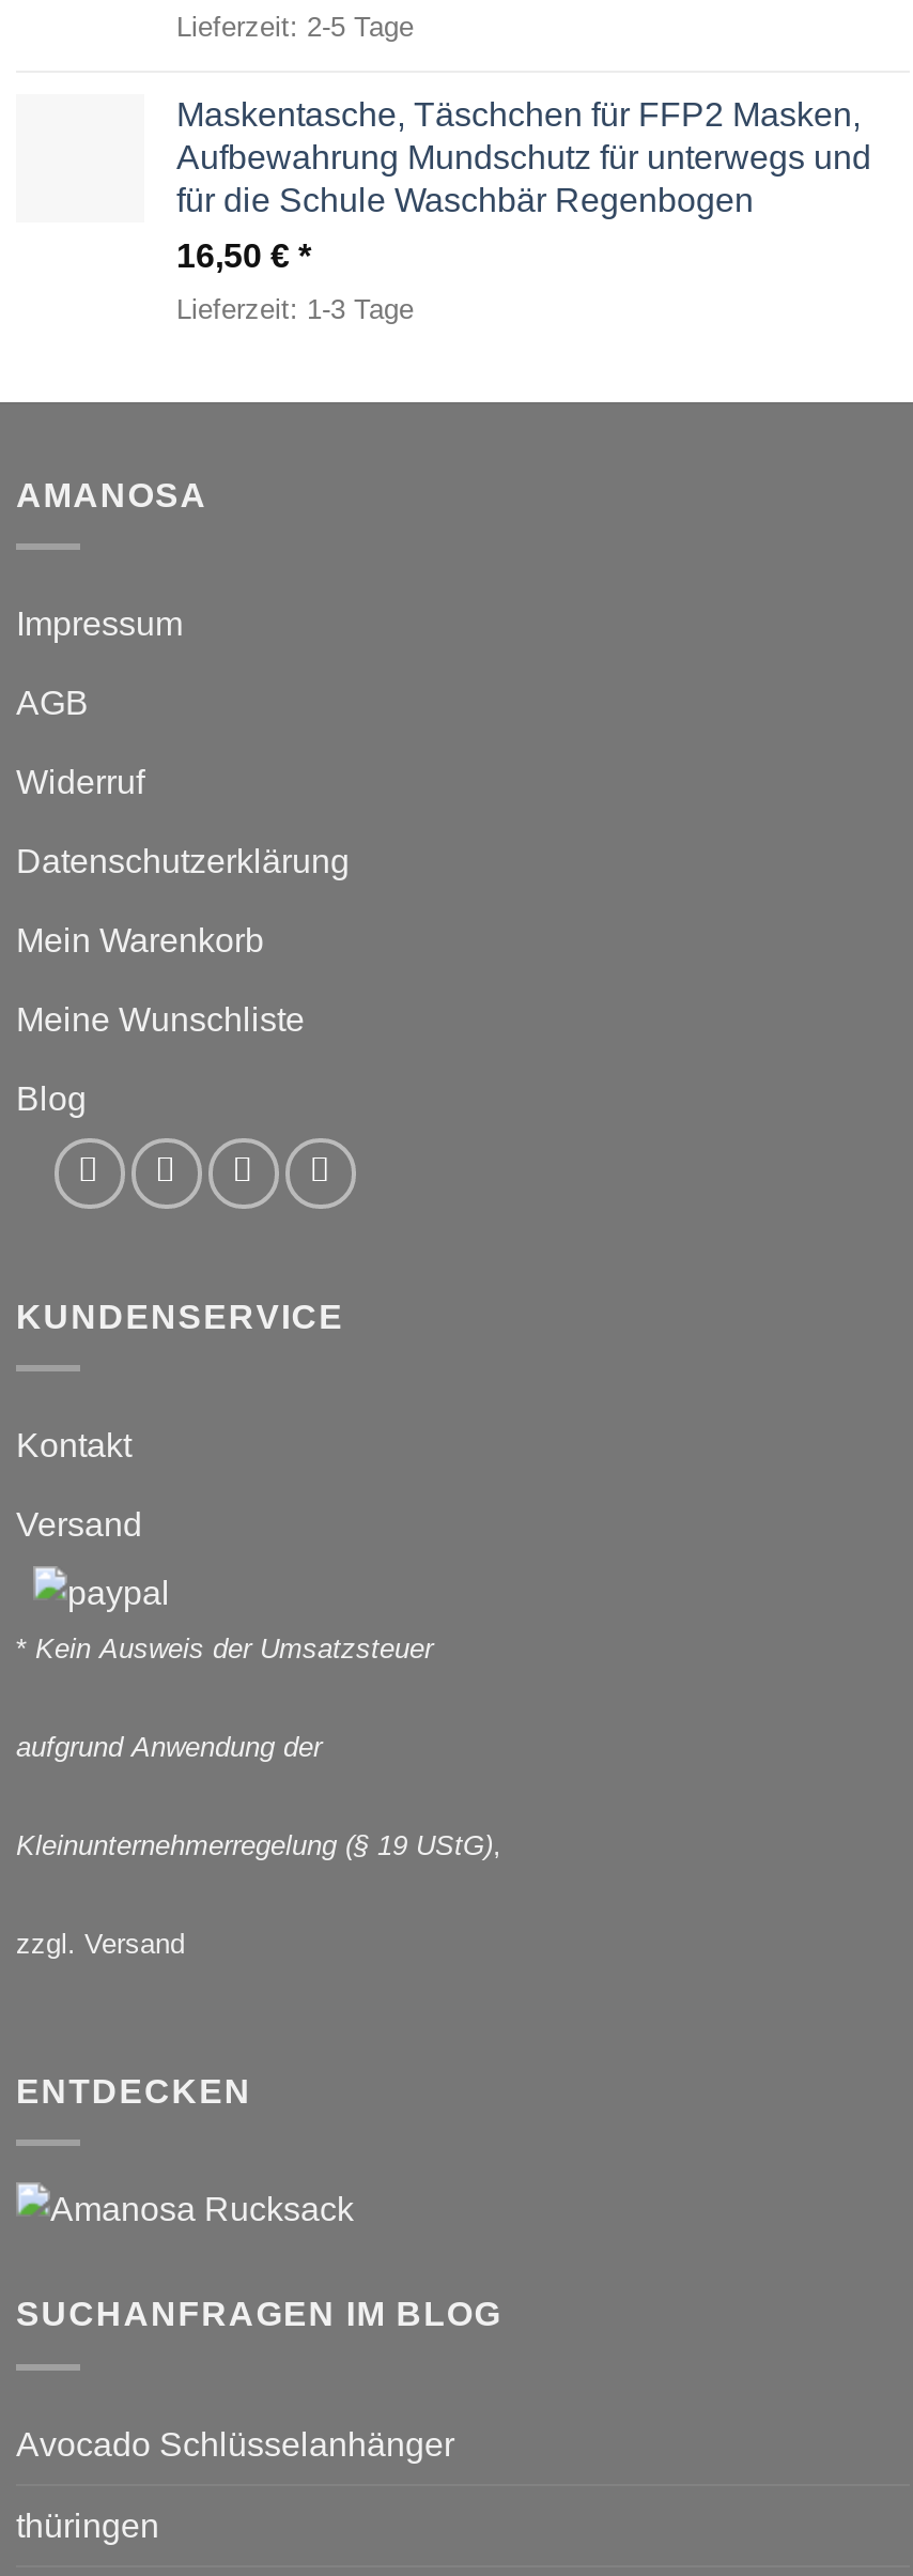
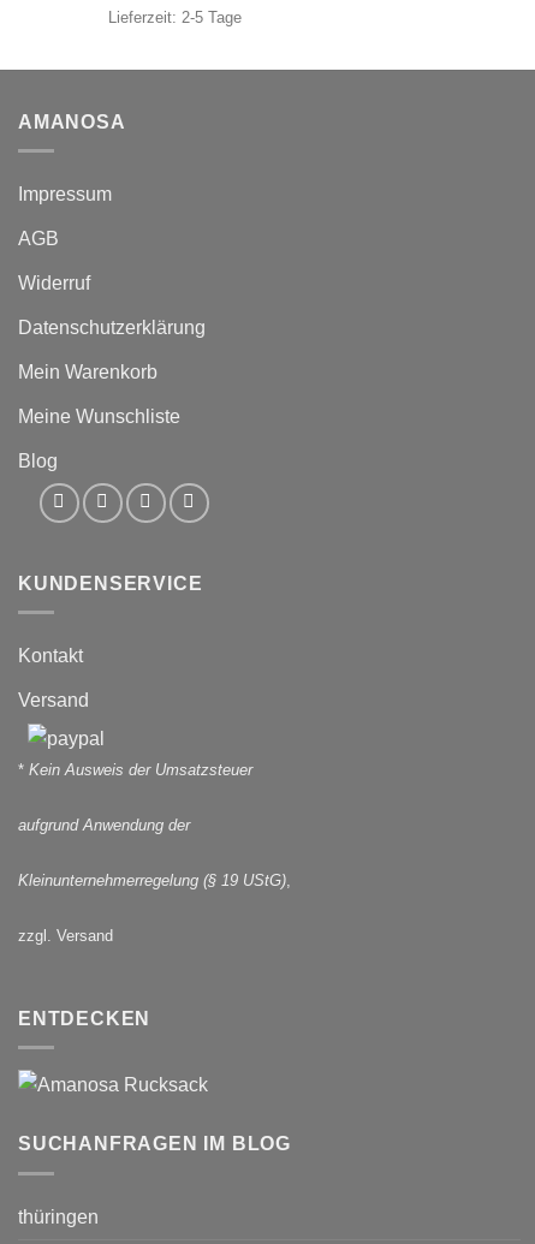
[176,95,871,324] Maskentasche, Täschchen für FFP2 Masken, | Aufbewahrung Mundschutz für unterwegs und | für die Schule Waschbär Regenbogen | 16,50 € | Lieferzeit: 1-3 Tage -> none
[16,2426,454,2462] Avocado Schlüsselanhänger -> none

